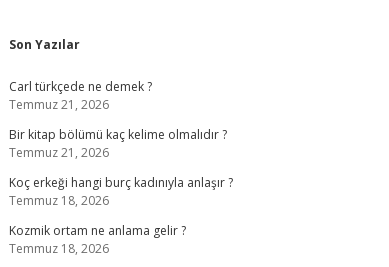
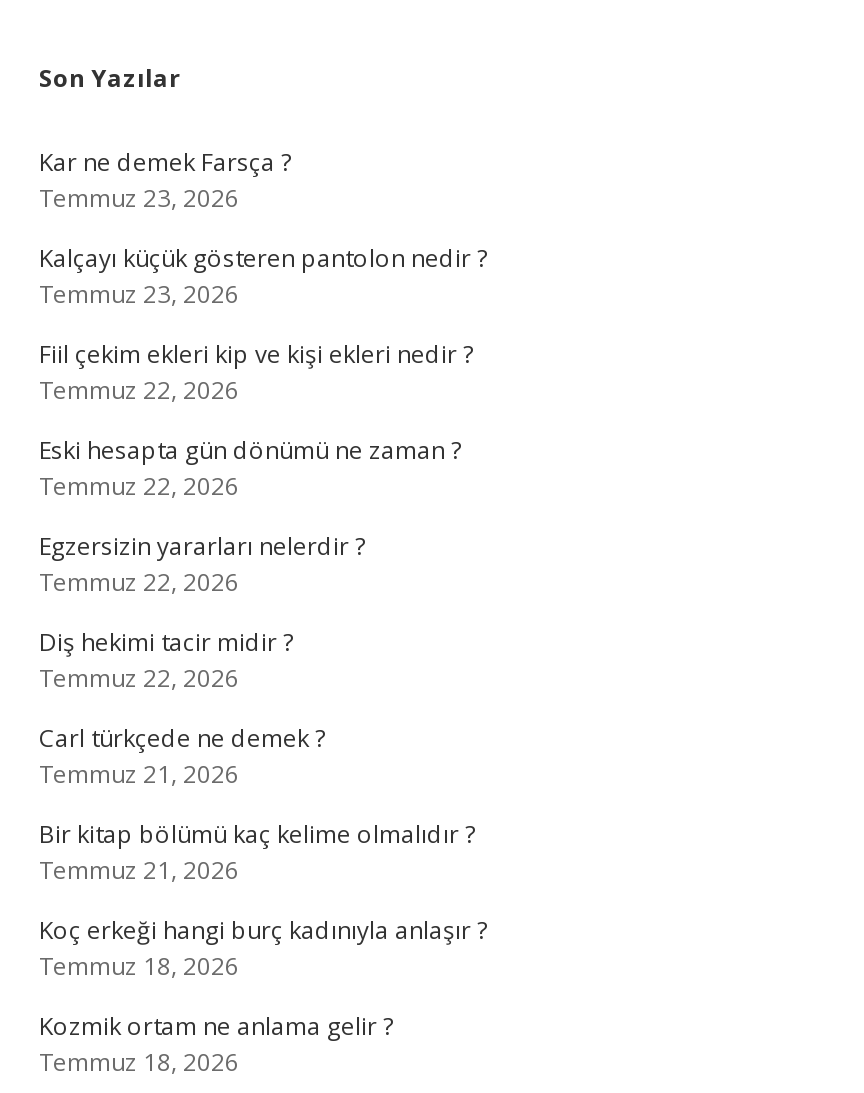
none -> [39,145,487,695] Kar ne demek Farsça ? | Temmuz 23, 2026 | Kalçayı küçük gösteren pantolon nedir ? | Temmuz 23, 2026 | Fiil çekim ekleri kip ve kişi ekleri nedir ? | Temmuz 22, 2026 | Eski hesapta gün dönümü ne zaman ? | Temmuz 22, 2026 | Egzersizin yararları nelerdir ? | Temmuz 22, 2026 | Diş hekimi tacir midir ? | Temmuz 22, 2026

